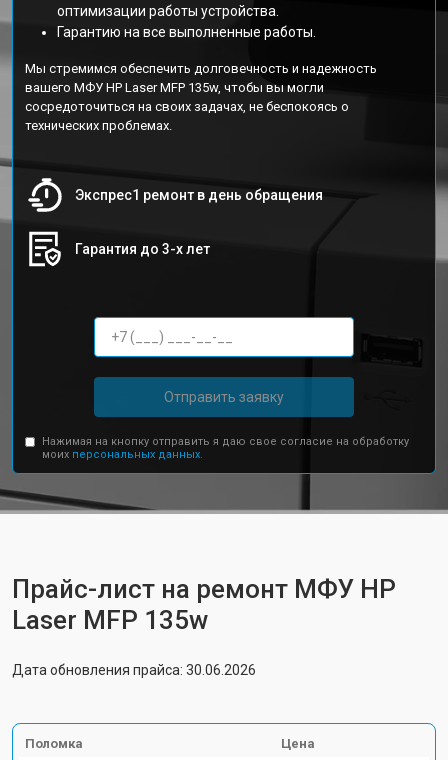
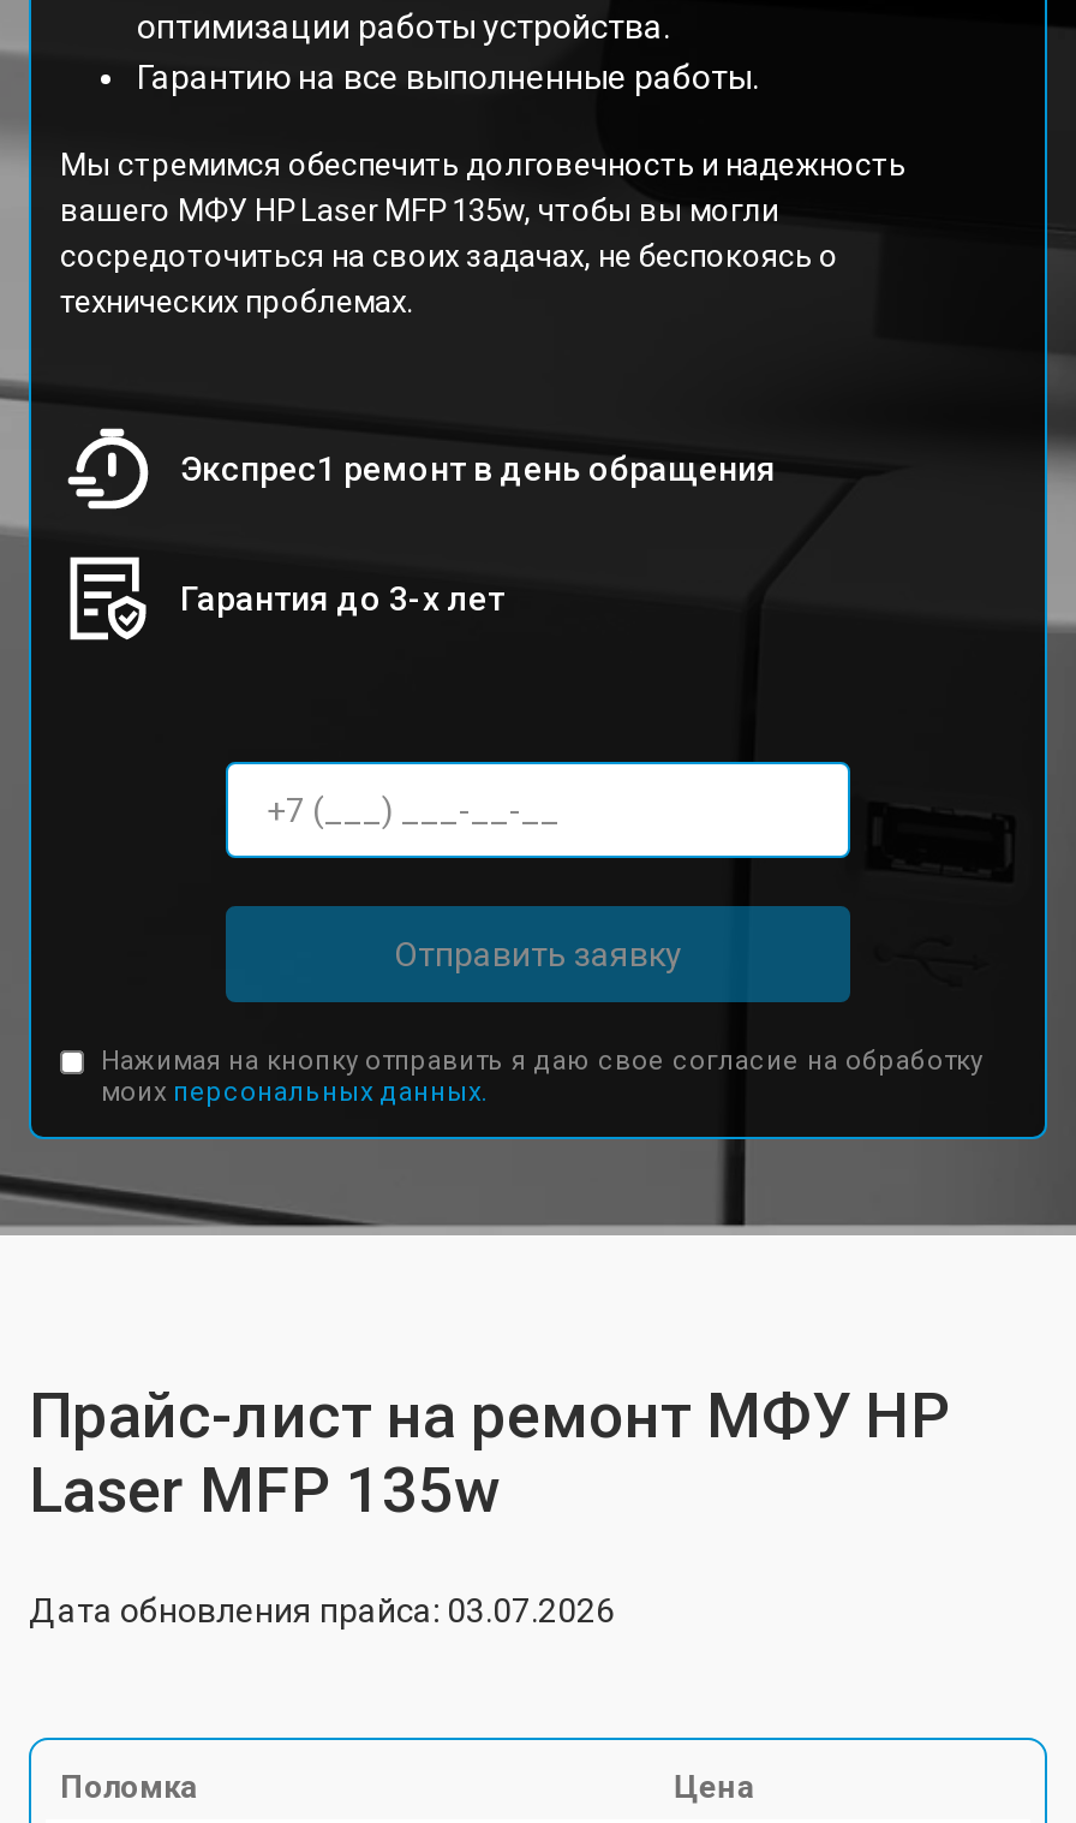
[12,662,256,678] Дата обновления прайса: 30.06.2026 -> [29,1591,615,1630] Дата обновления прайса: 03.07.2026

